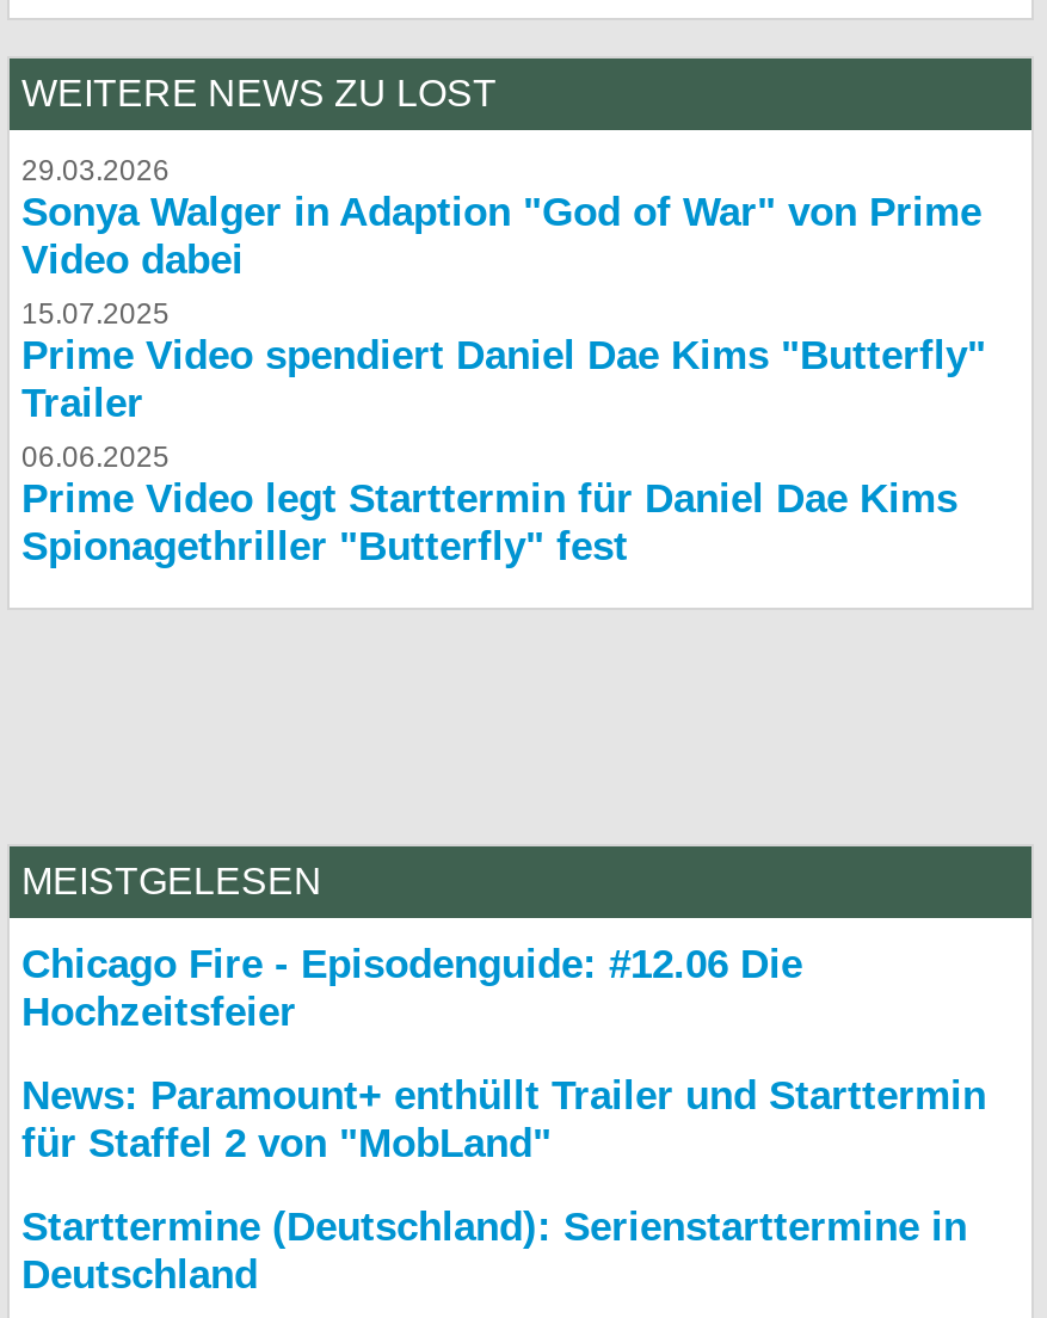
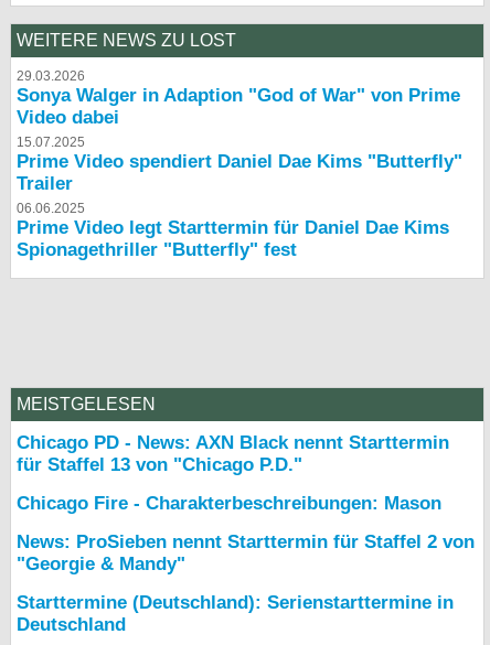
[21,942,986,1167] Chicago Fire - Episodenguide: #12.06 Die | Hochzeitsfeier | News: Paramount+ enthüllt Trailer und Starttermin | für Staffel 2 von "MobLand" -> [17,432,475,575] Chicago PD - News: AXN Black nennt Starttermin | für Staffel 13 von "Chicago P.D." | Chicago Fire - Charakterbeschreibungen: Mason | News: ProSieben nennt Starttermin für Staffel 2 von | "Georgie & Mandy"

